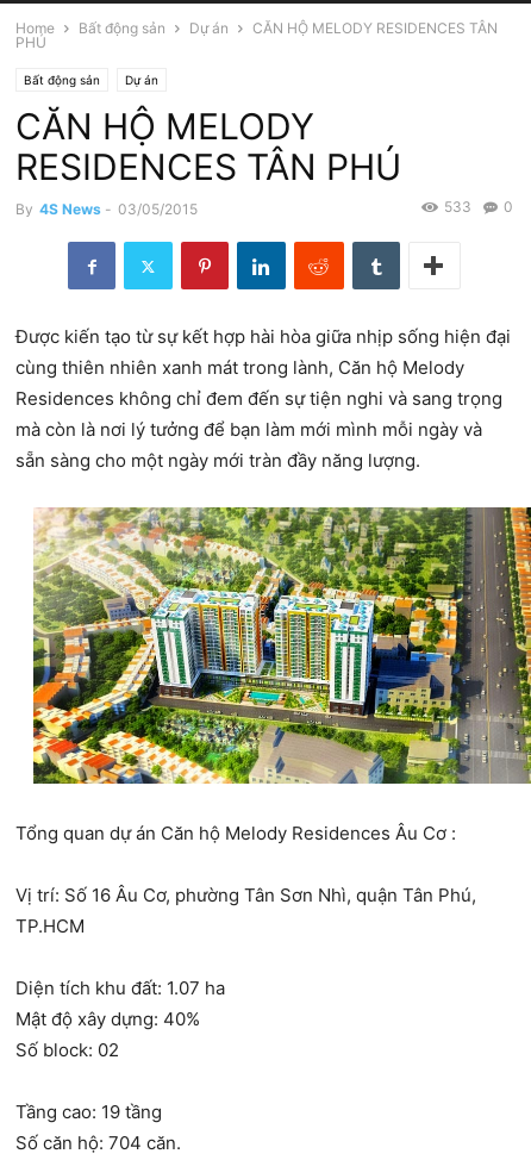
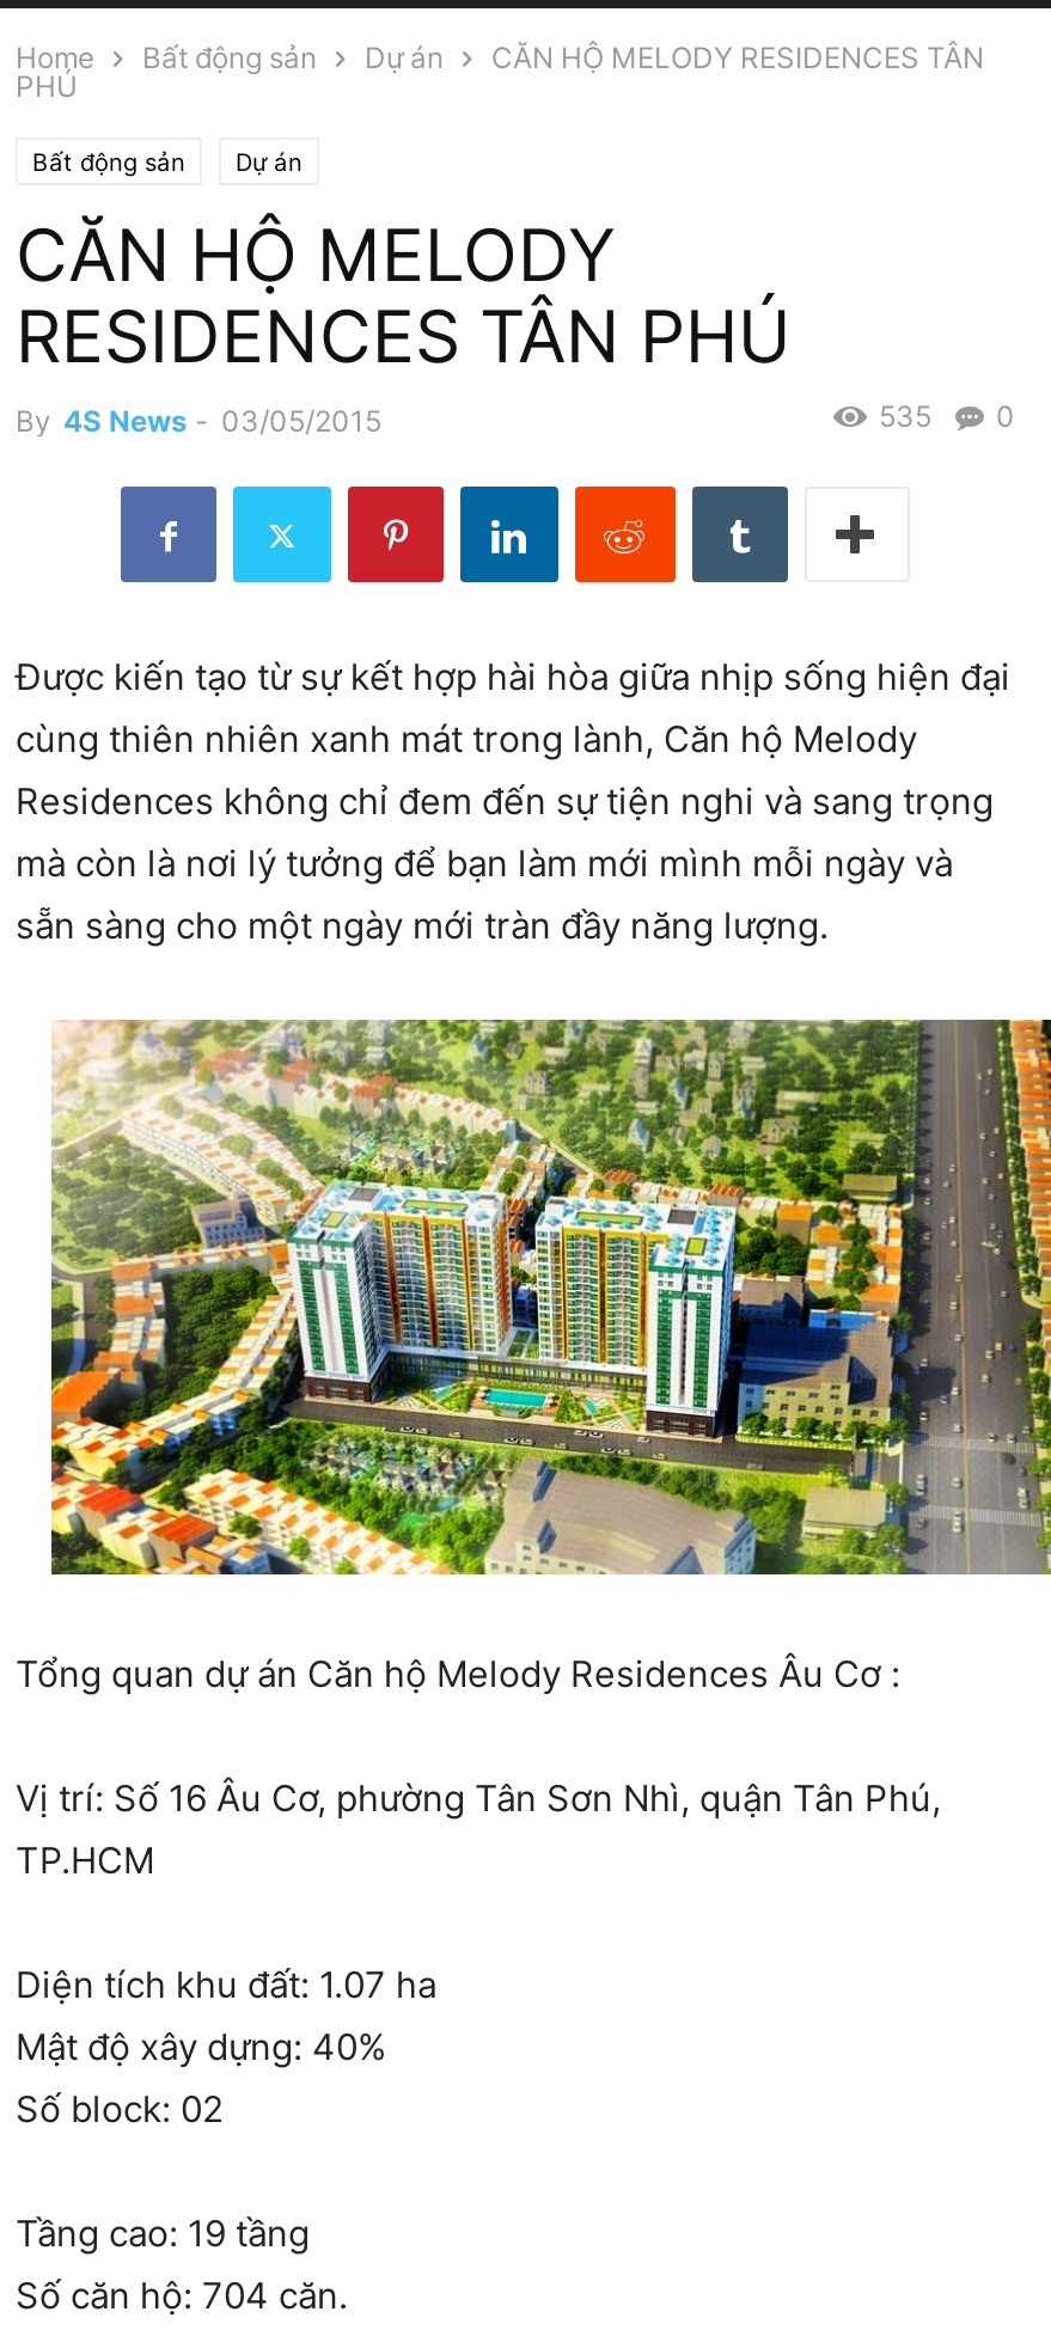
[444,198,513,216] 533 0 -> [879,398,1015,434] 535 0

